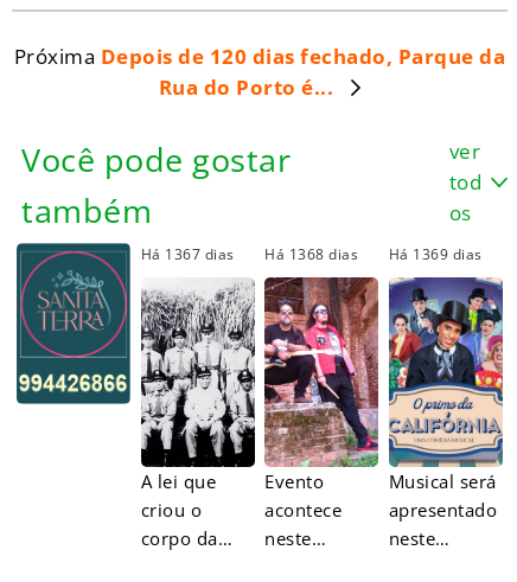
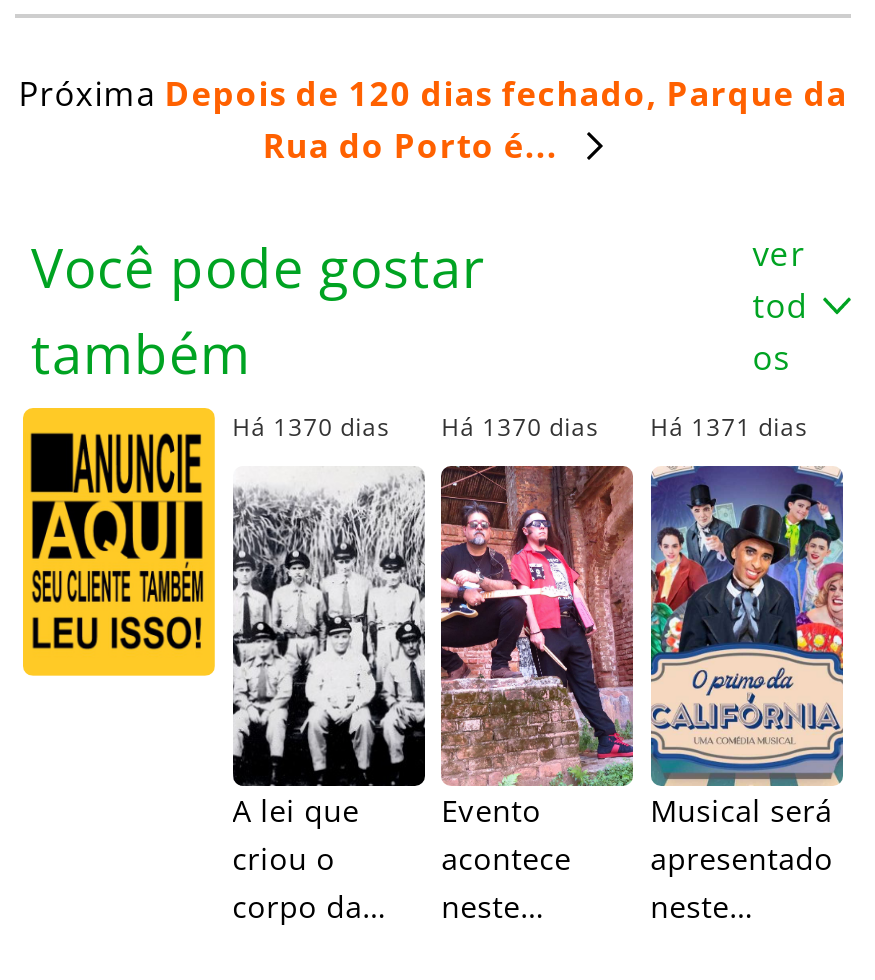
[15,242,234,405] [image] | Há 1367 dias -> [21,406,390,680] [image] | Há 1370 dias
[265,244,358,264] Há 1368 dias -> [441,410,599,444] Há 1370 dias
[388,244,482,264] Há 1369 dias -> [650,410,808,444] Há 1371 dias

